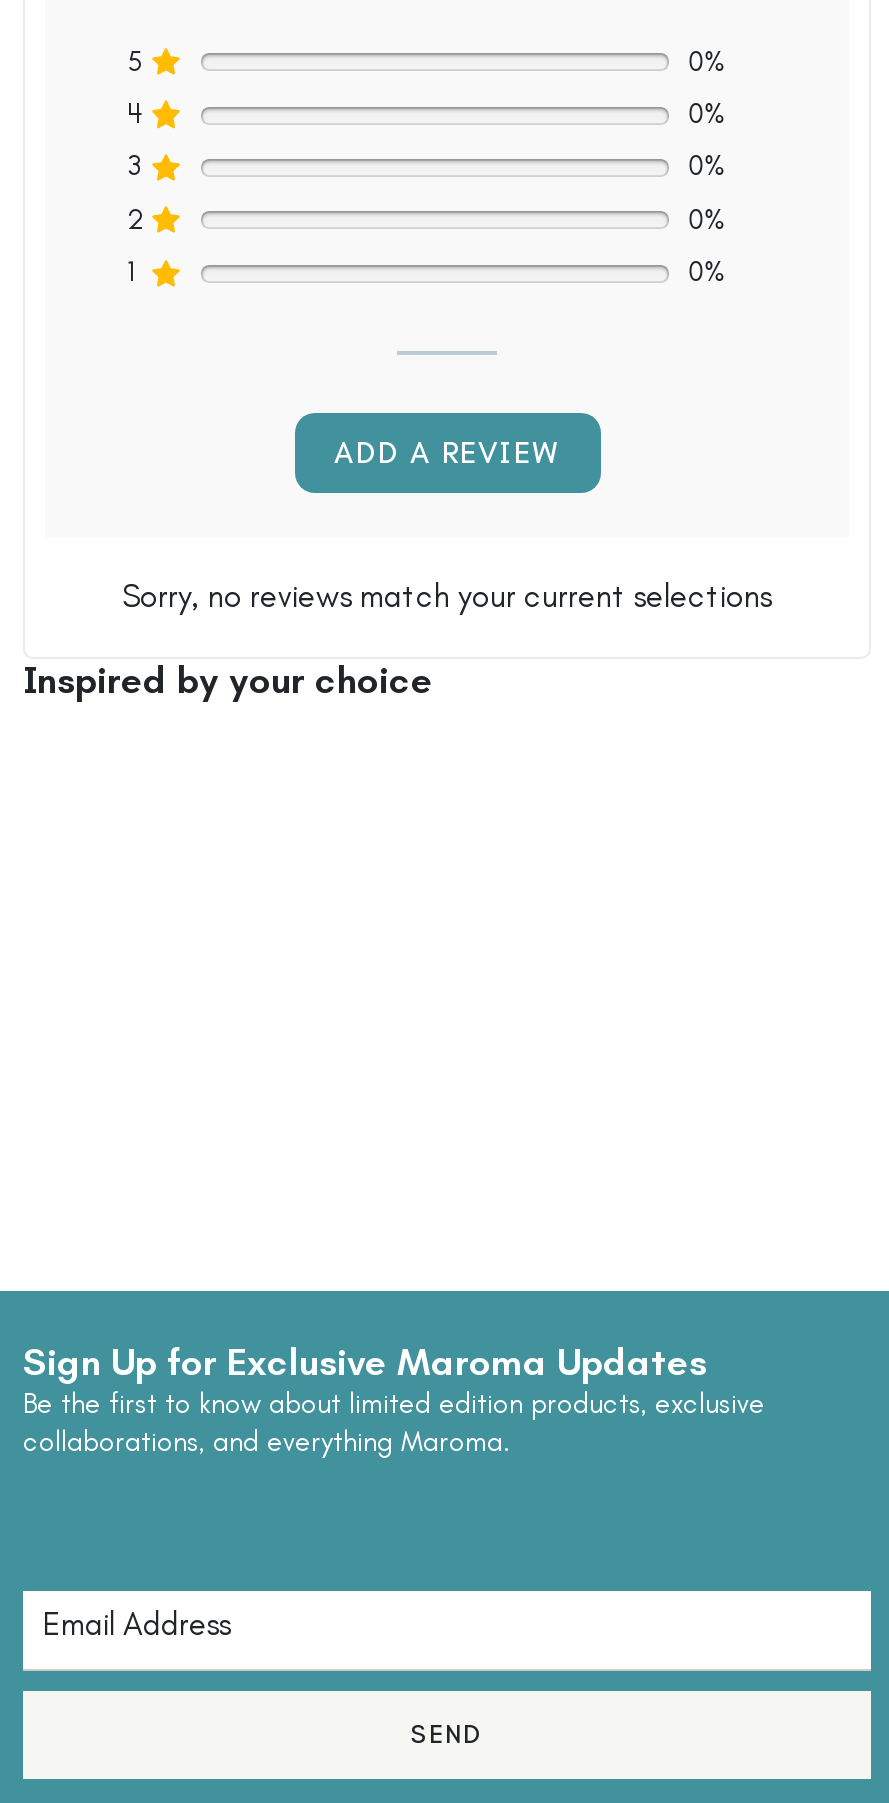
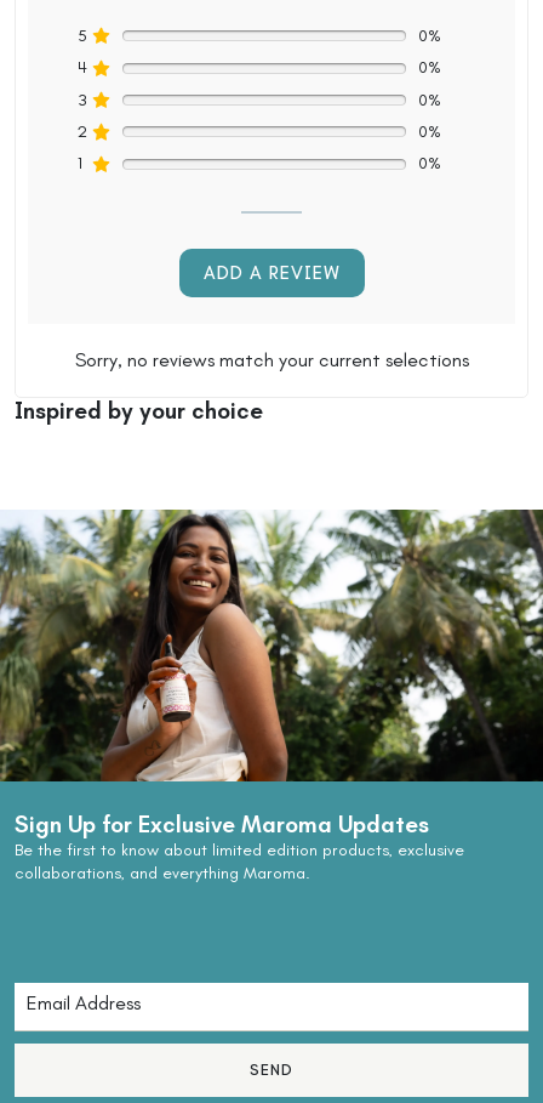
none -> [4,508,539,783] [image]

